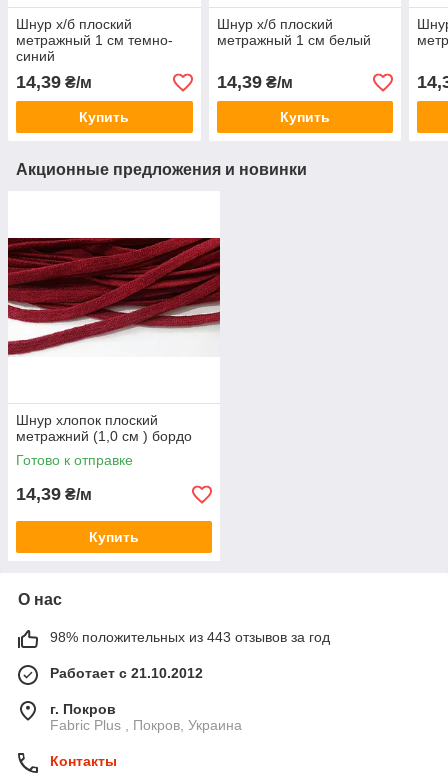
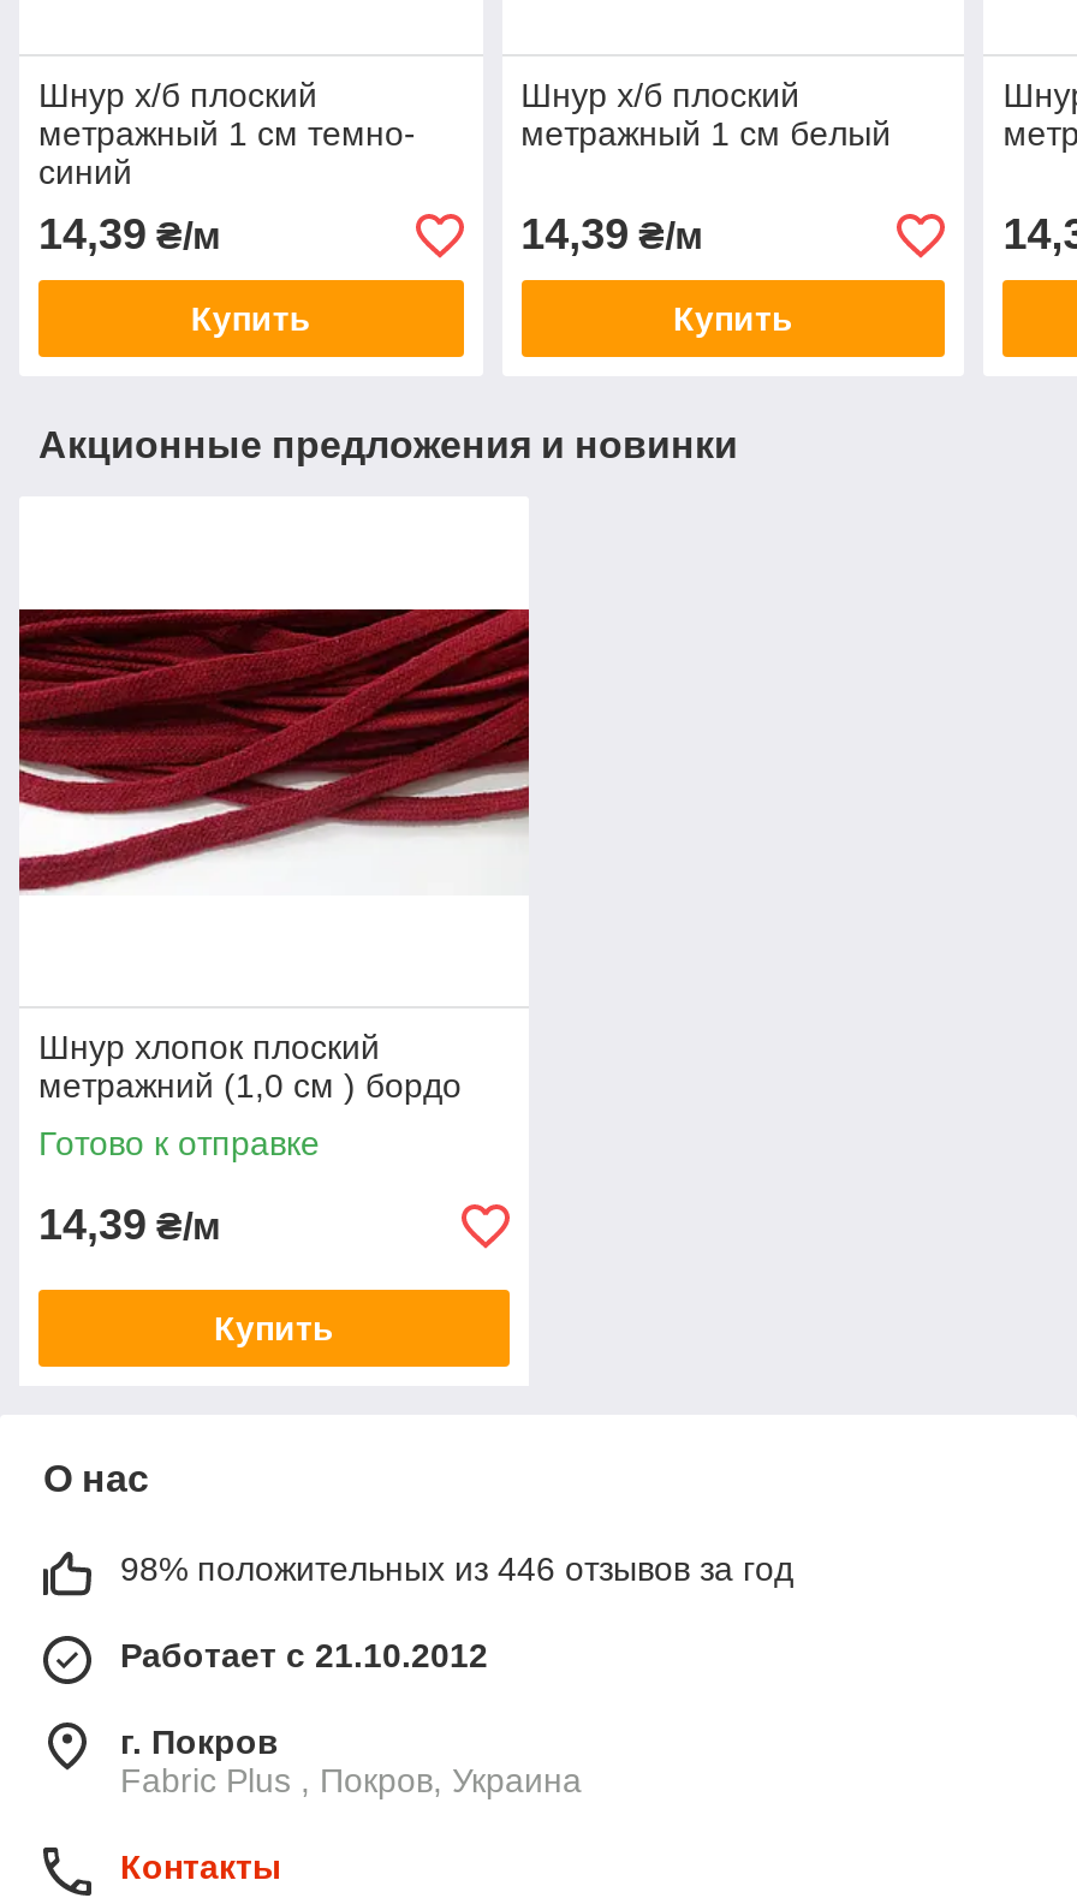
[50,629,330,645] 98% положительных из 443 отзывов за год -> [120,1551,793,1589] 98% положительных из 446 отзывов за год

